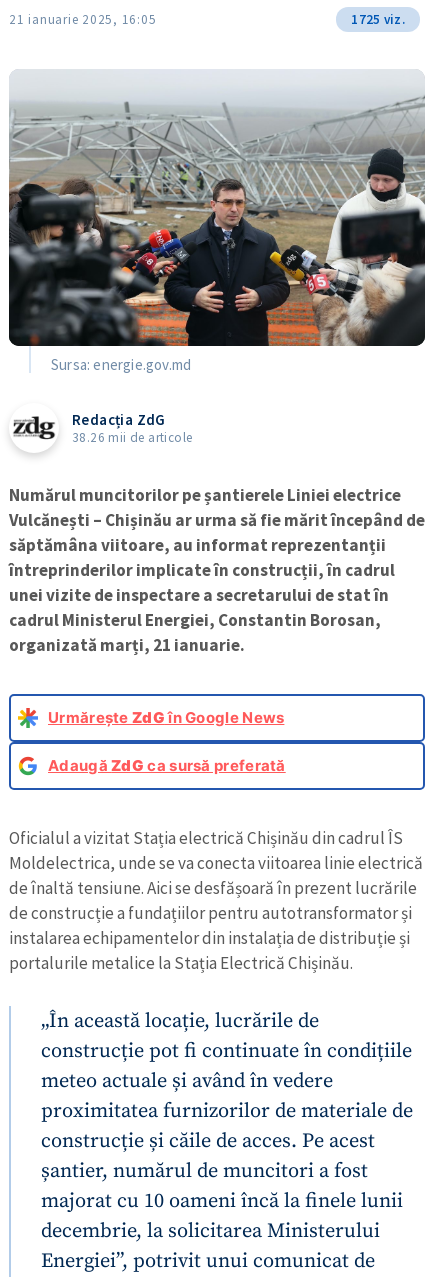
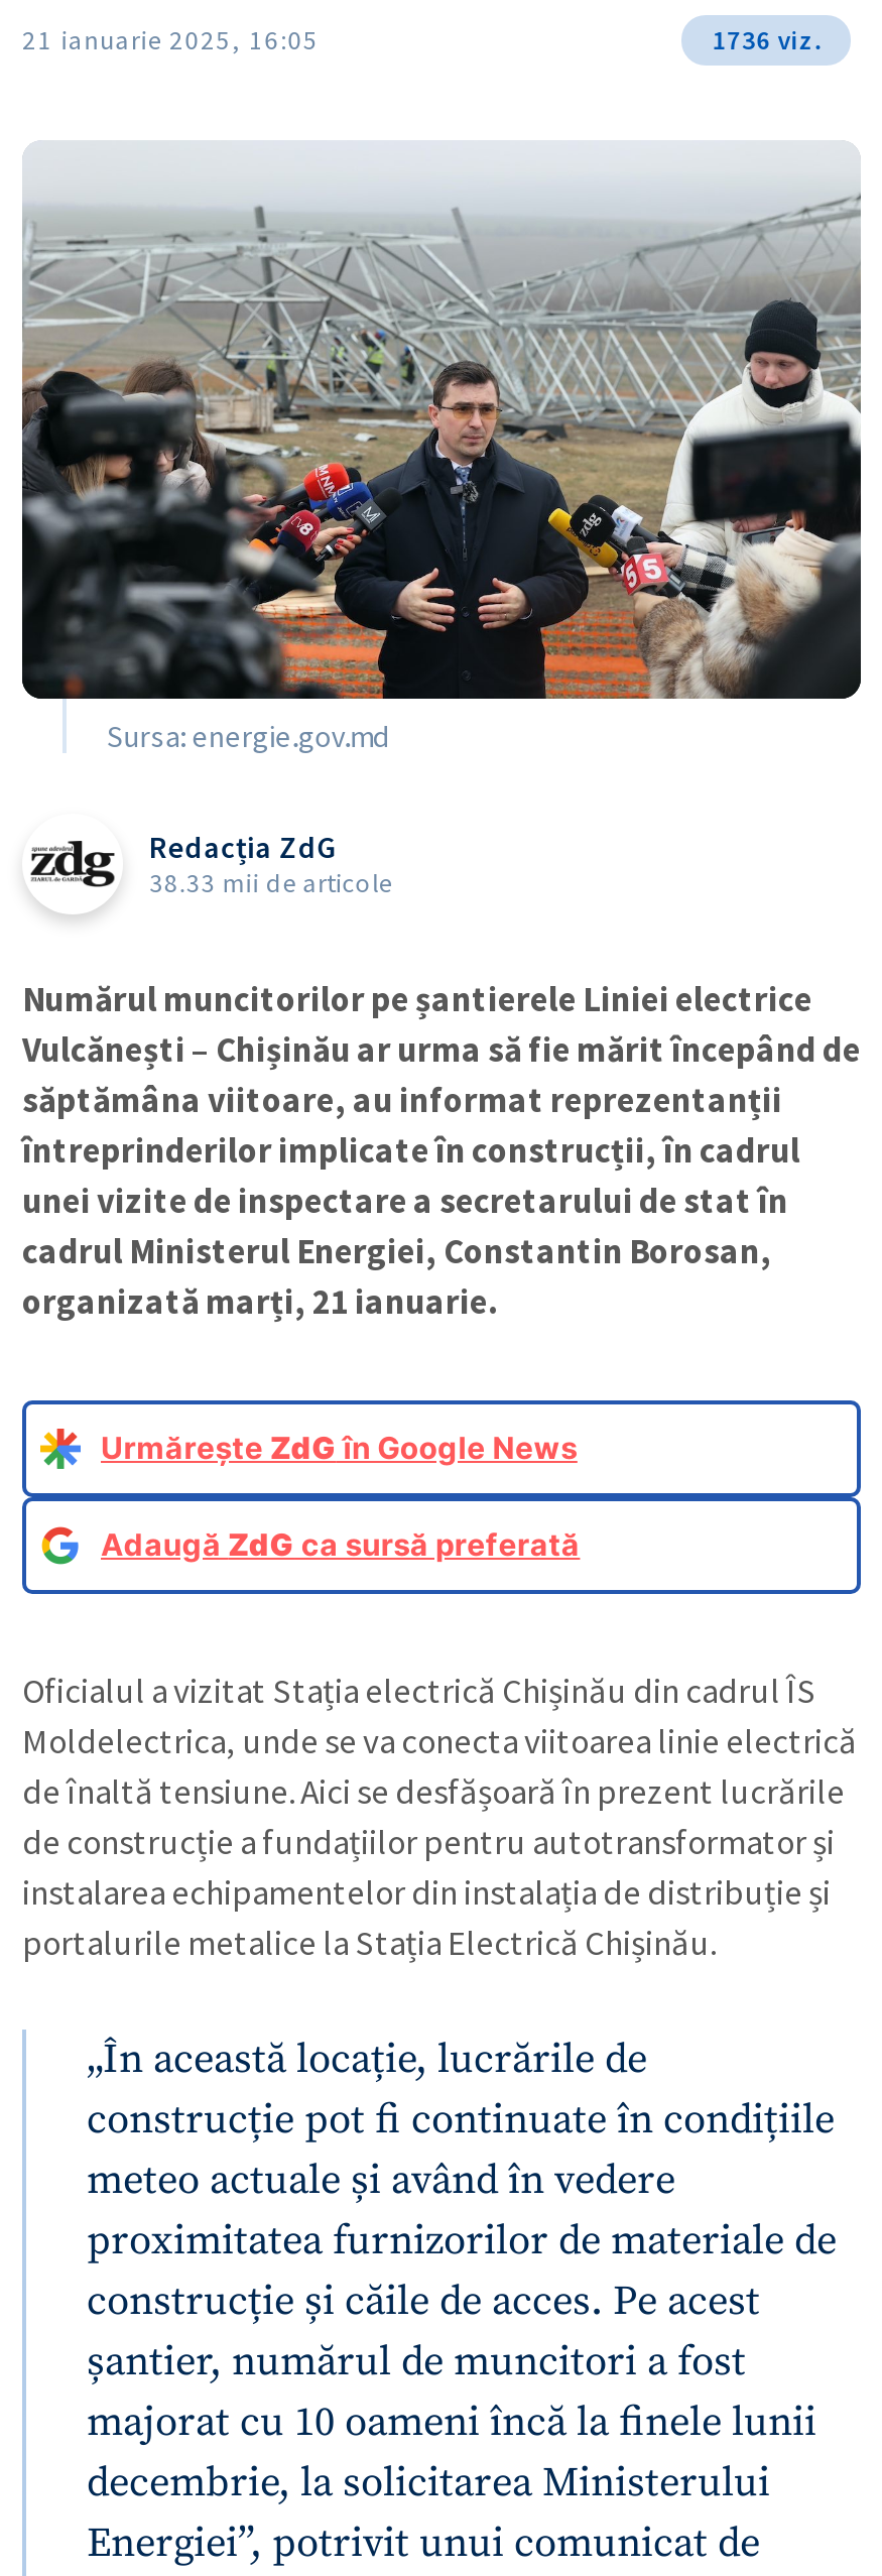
[351,11,405,28] 1725 viz. -> [712,22,821,57] 1736 viz.
[72,429,192,446] 38.26 mii de articole -> [149,866,392,900] 38.33 mii de articole

